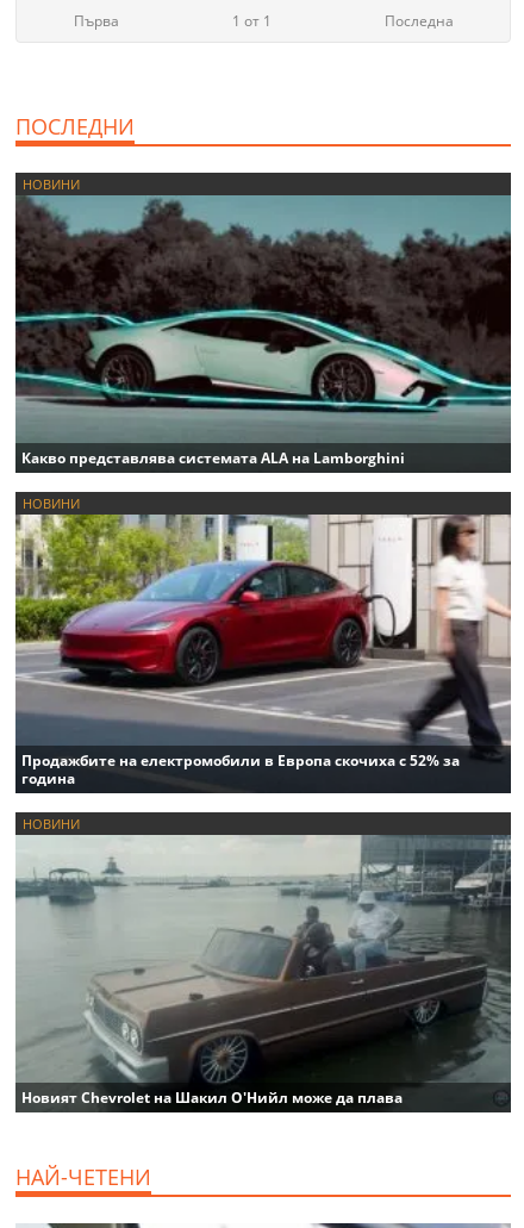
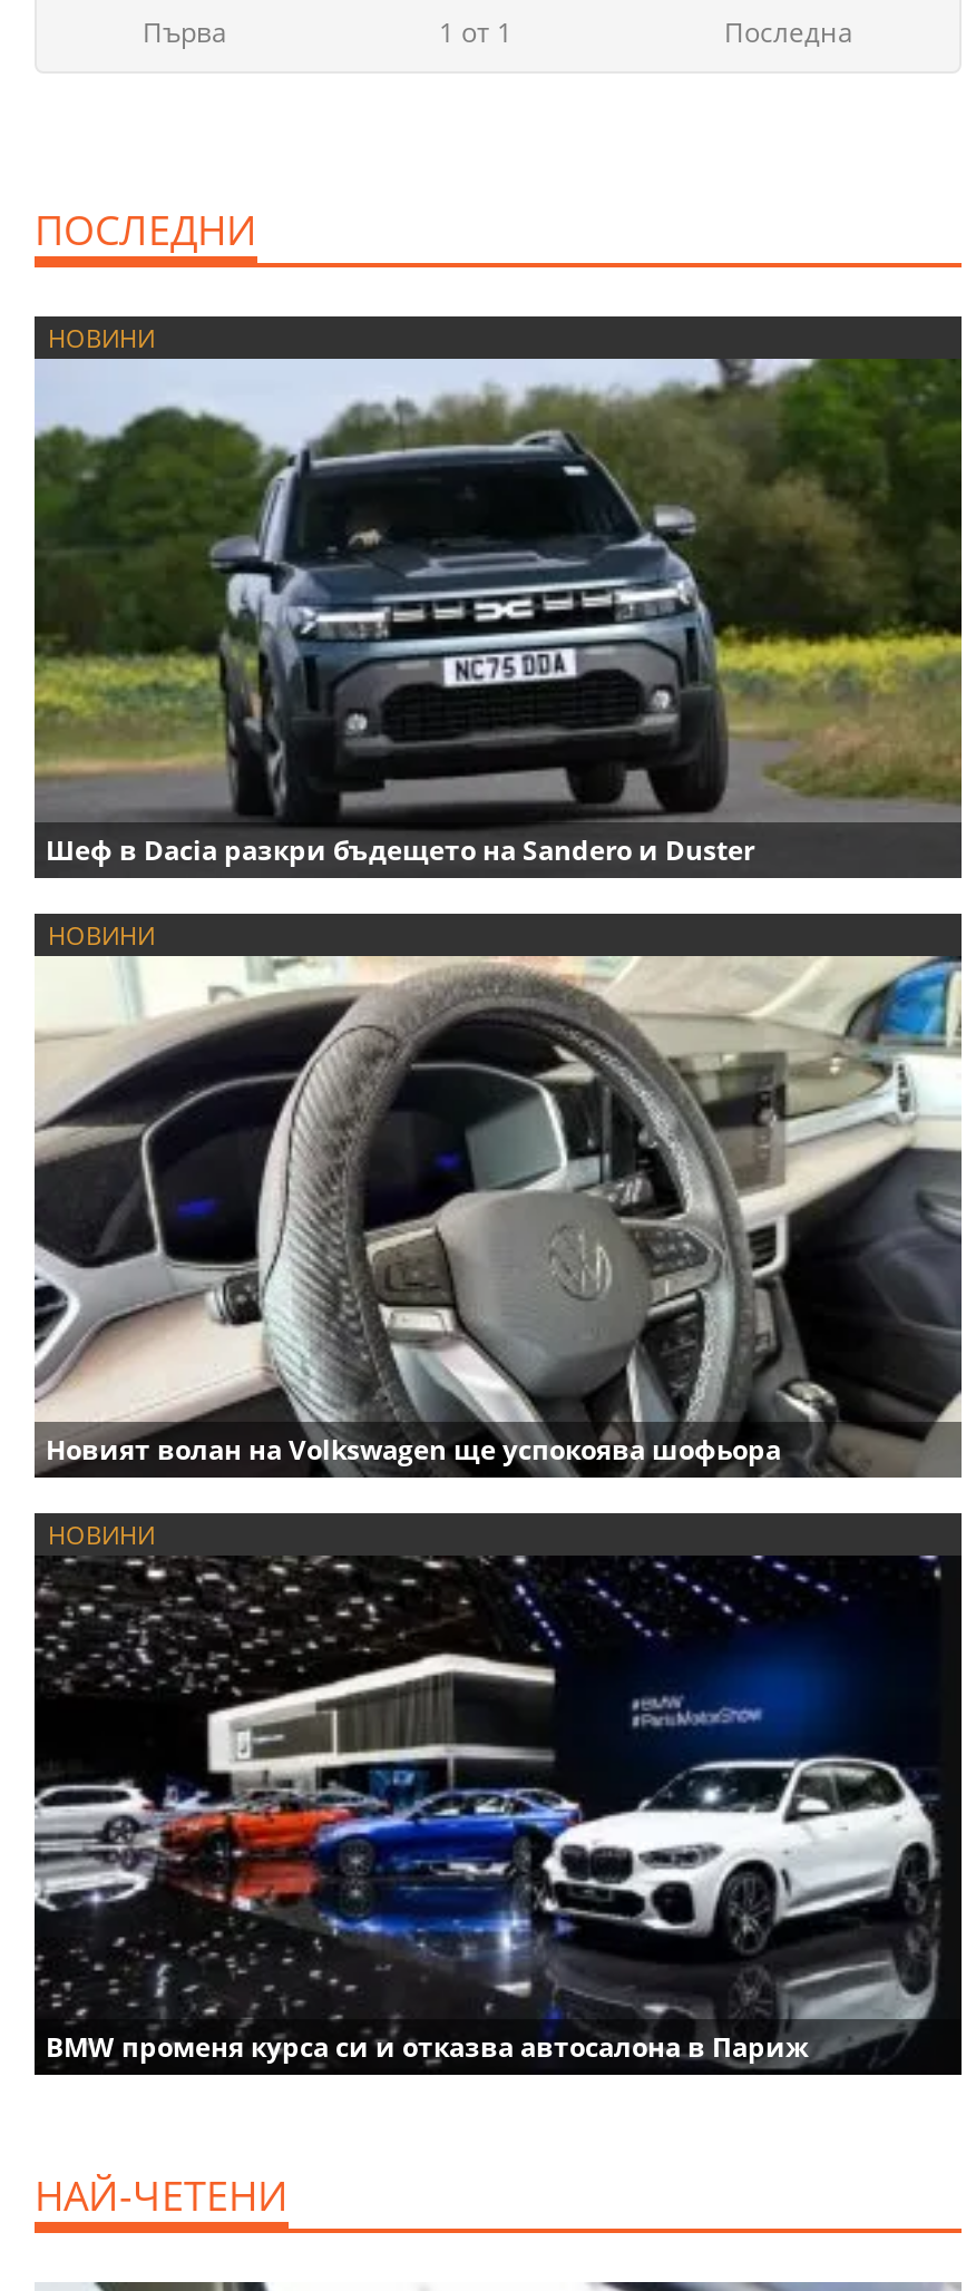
[14,194,512,468] [image] | Какво представлява системата ALA на Lamborghini -> [32,359,964,870] [image] | Шеф в Dacia разкри бъдещето на Sandero и Duster
[14,513,512,792] [image] | Продажбите на електромобили в Европа скочиха с 52% за | година -> [35,954,962,1478] [image] | Новият волан на Volkswagen ще успокоява шофьора
[14,834,512,1111] [image] | Новият Chevrolet на Шакил О'Нийл може да плава -> [32,1556,962,2070] [image] | BMW променя курса си и отказва автосалона в Париж

